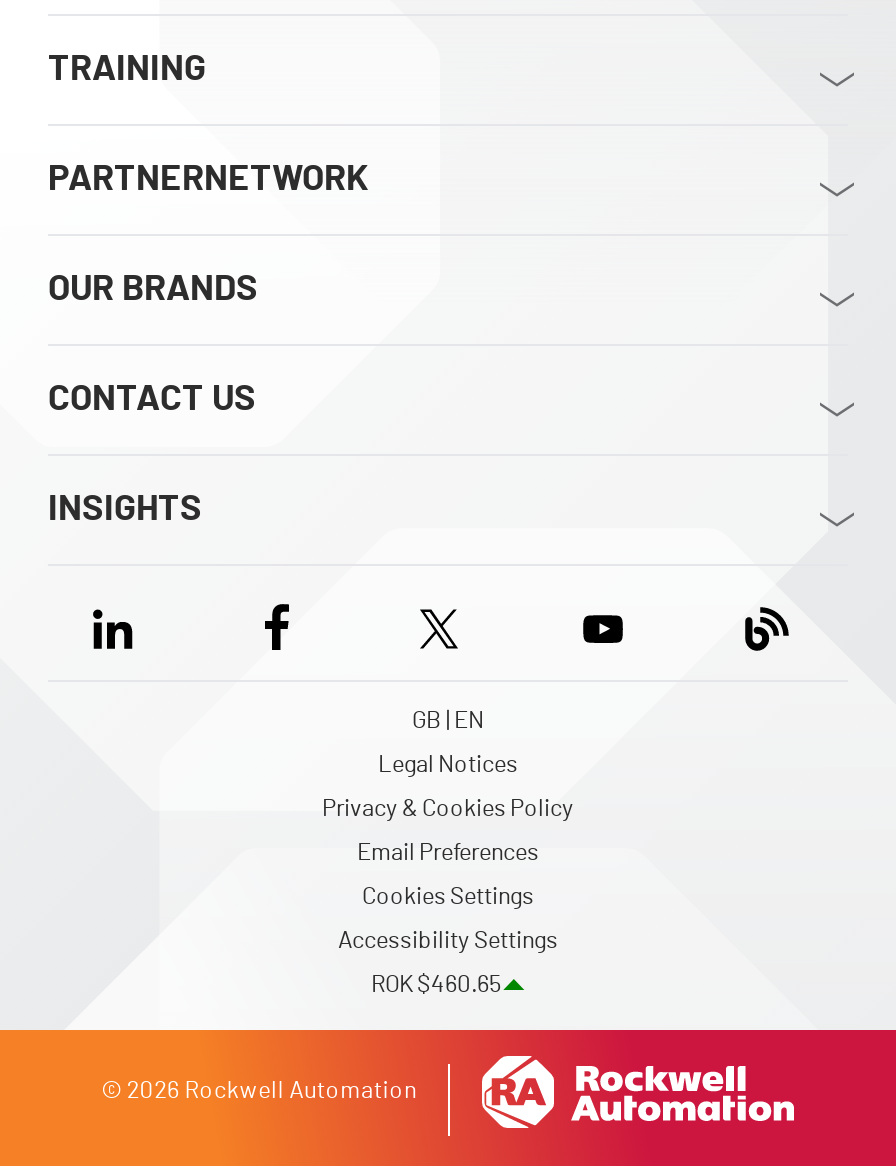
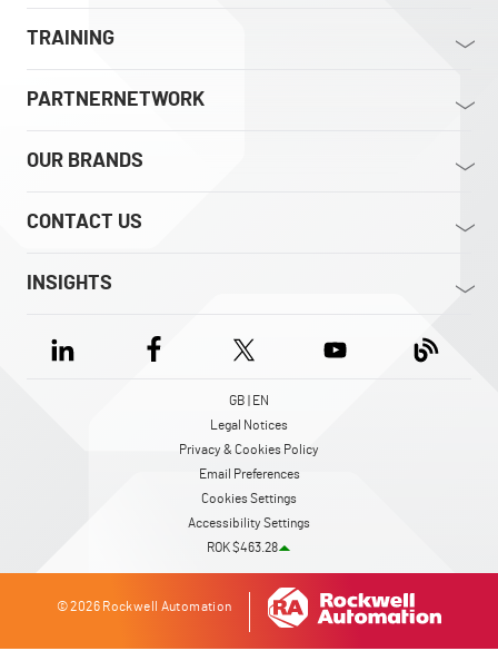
[371,972,501,996] ROK $460.65 -> [207,541,278,554] ROK $463.28

